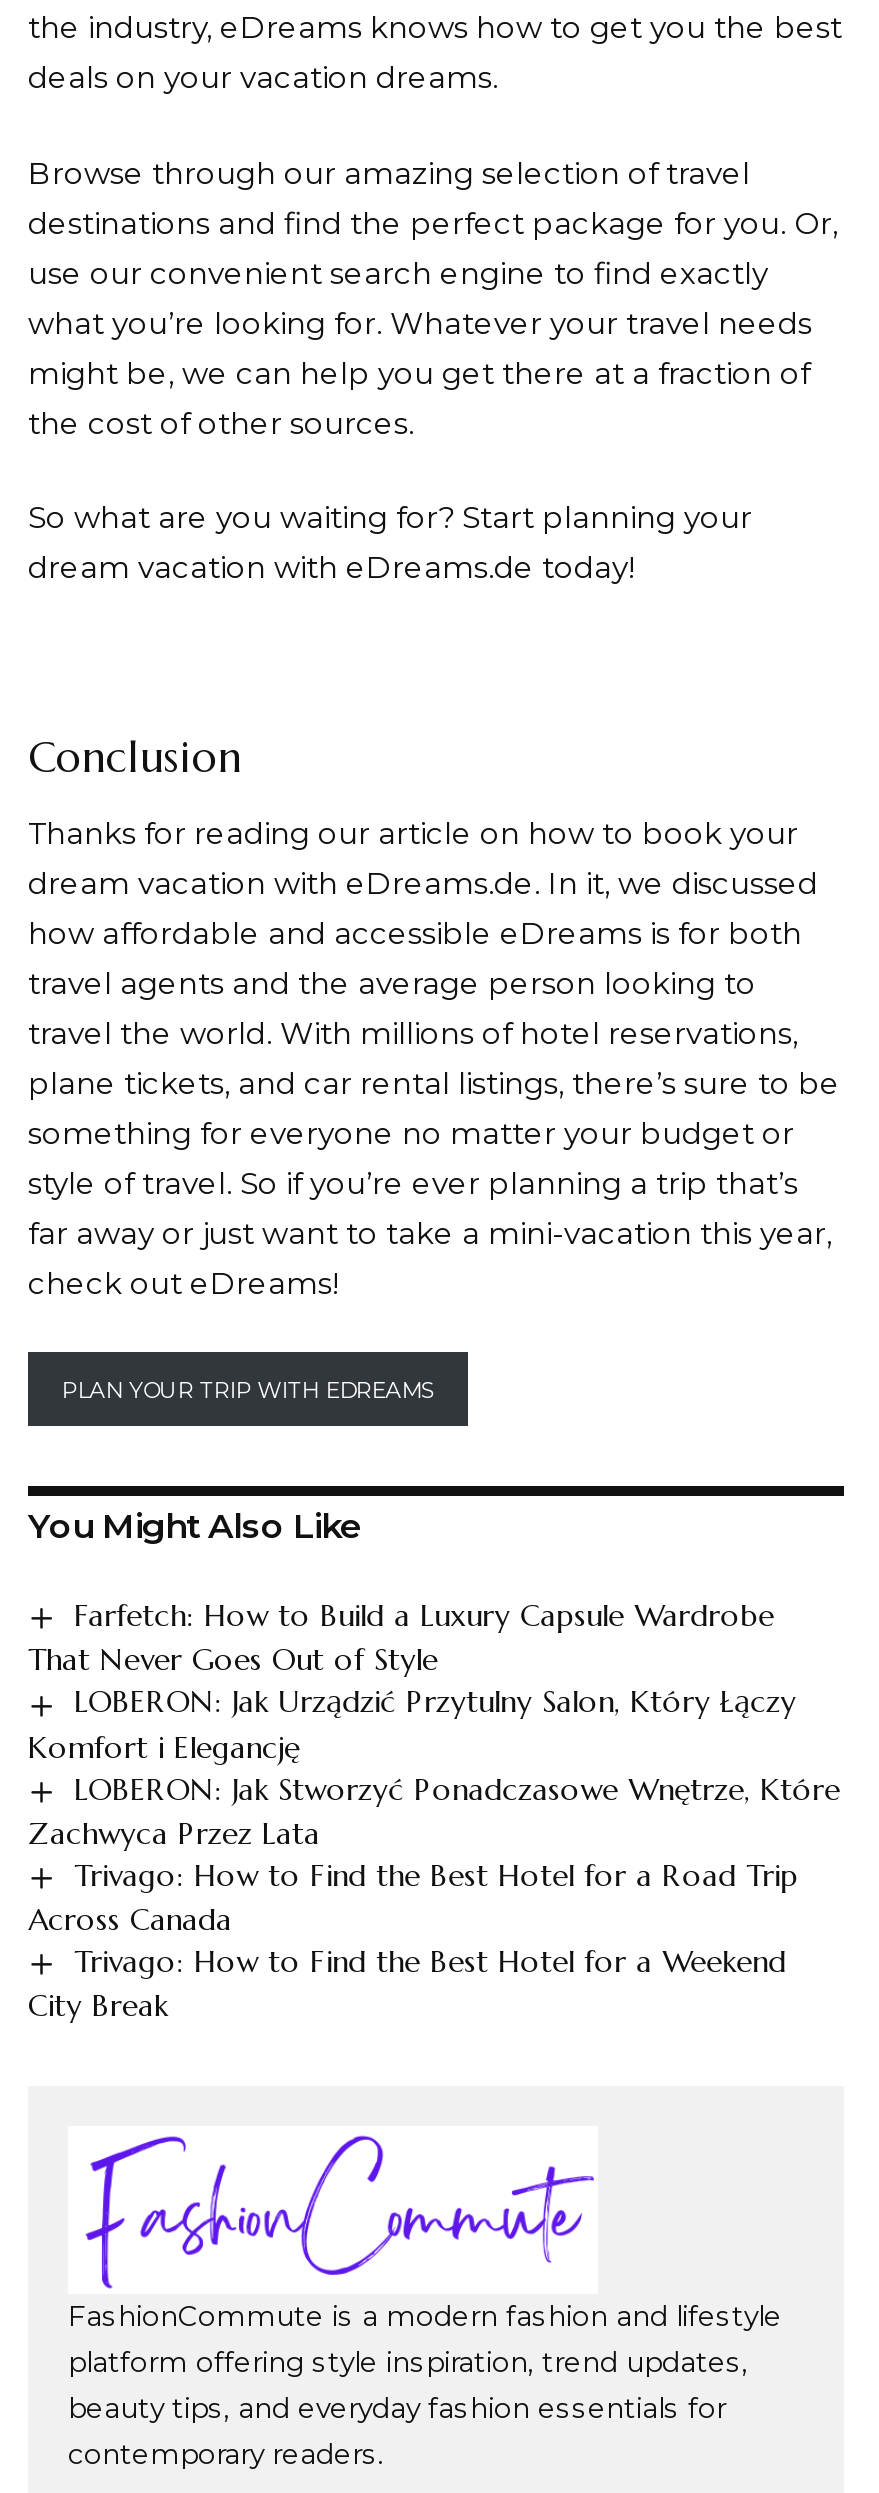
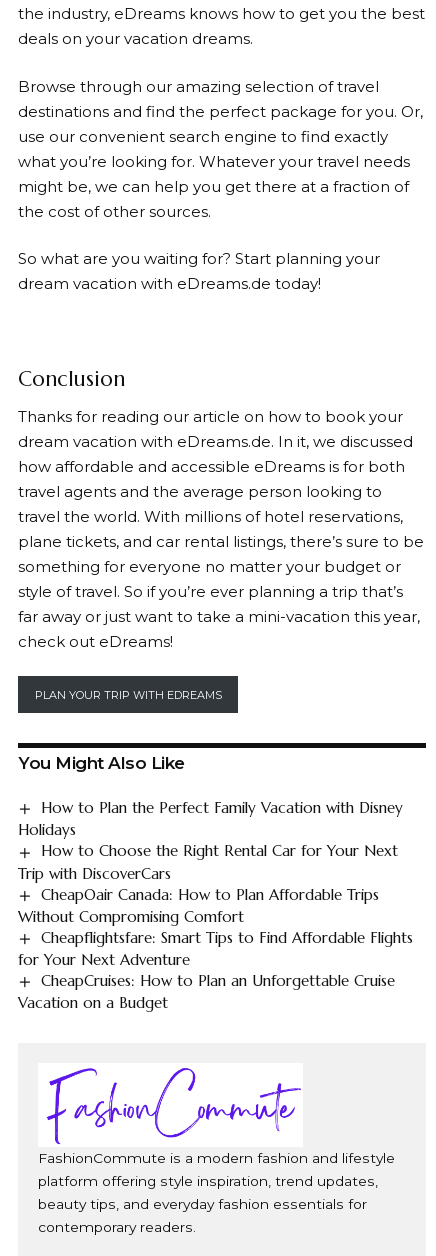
[28,1596,840,2025] Farfetch: How to Build a Luxury Capsule Wardrobe | That Never Goes Out of Style | LOBERON: Jak Urządzić Przytulny Salon, Który Łączy | Komfort i Elegancję | LOBERON: Jak Stworzyć Ponadczasowe Wnętrze, Które | Zachwyca Przez Lata | Trivago: How to Find the Best Hotel for a Road Trip | Across Canada | Trivago: How to Find the Best Hotel for a Weekend | City Break -> [18,798,413,1012] How to Plan the Perfect Family Vacation with Disney | Holidays | How to Choose the Right Rental Car for Your Next | Trip with DiscoverCars | CheapOair Canada: How to Plan Affordable Trips | Without Compromising Comfort | Cheapflightsfare: Smart Tips to Find Affordable Flights | for Your Next Adventure | CheapCruises: How to Plan an Unforgettable Cruise | Vacation on a Budget

